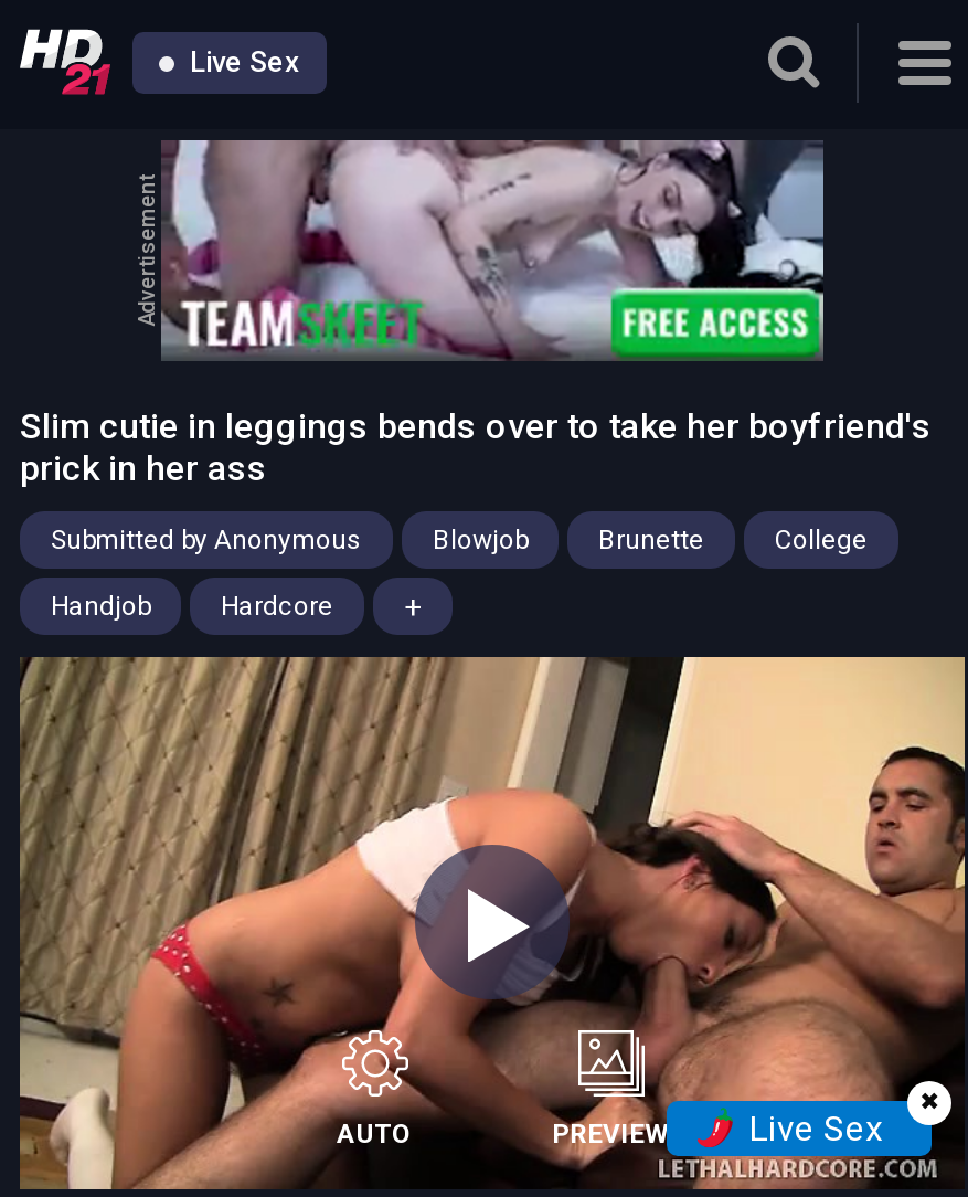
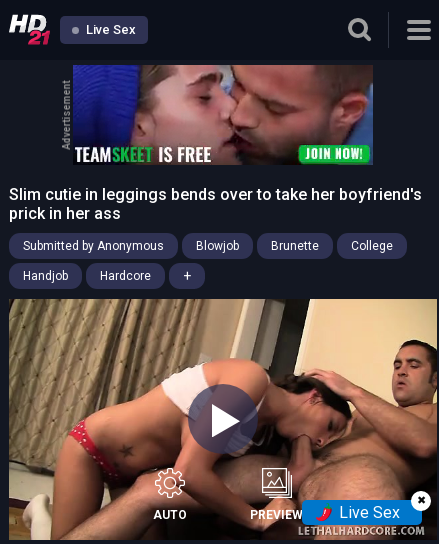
[159,138,826,361] [image] -> [73,65,373,165] [image]

